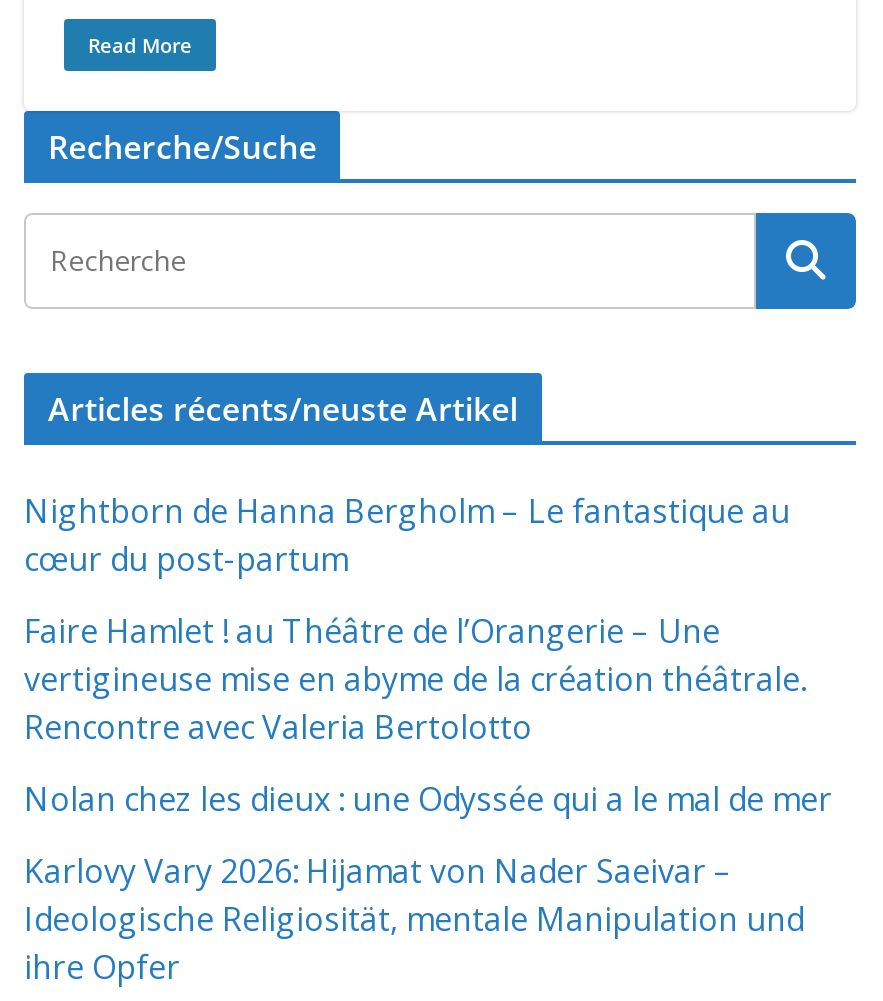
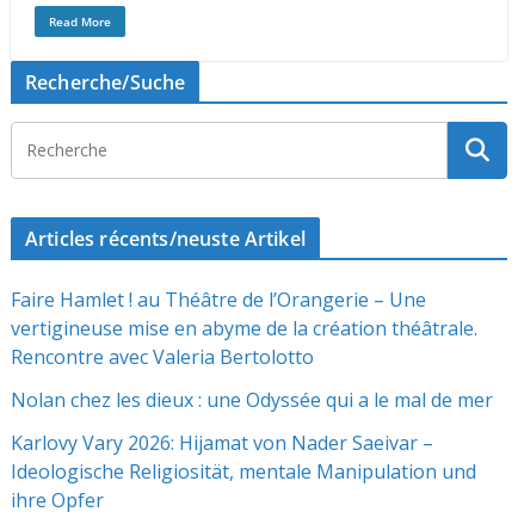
[24,489,790,581] Nightborn de Hanna Bergholm – Le fantastique au | cœur du post-partum -> none

